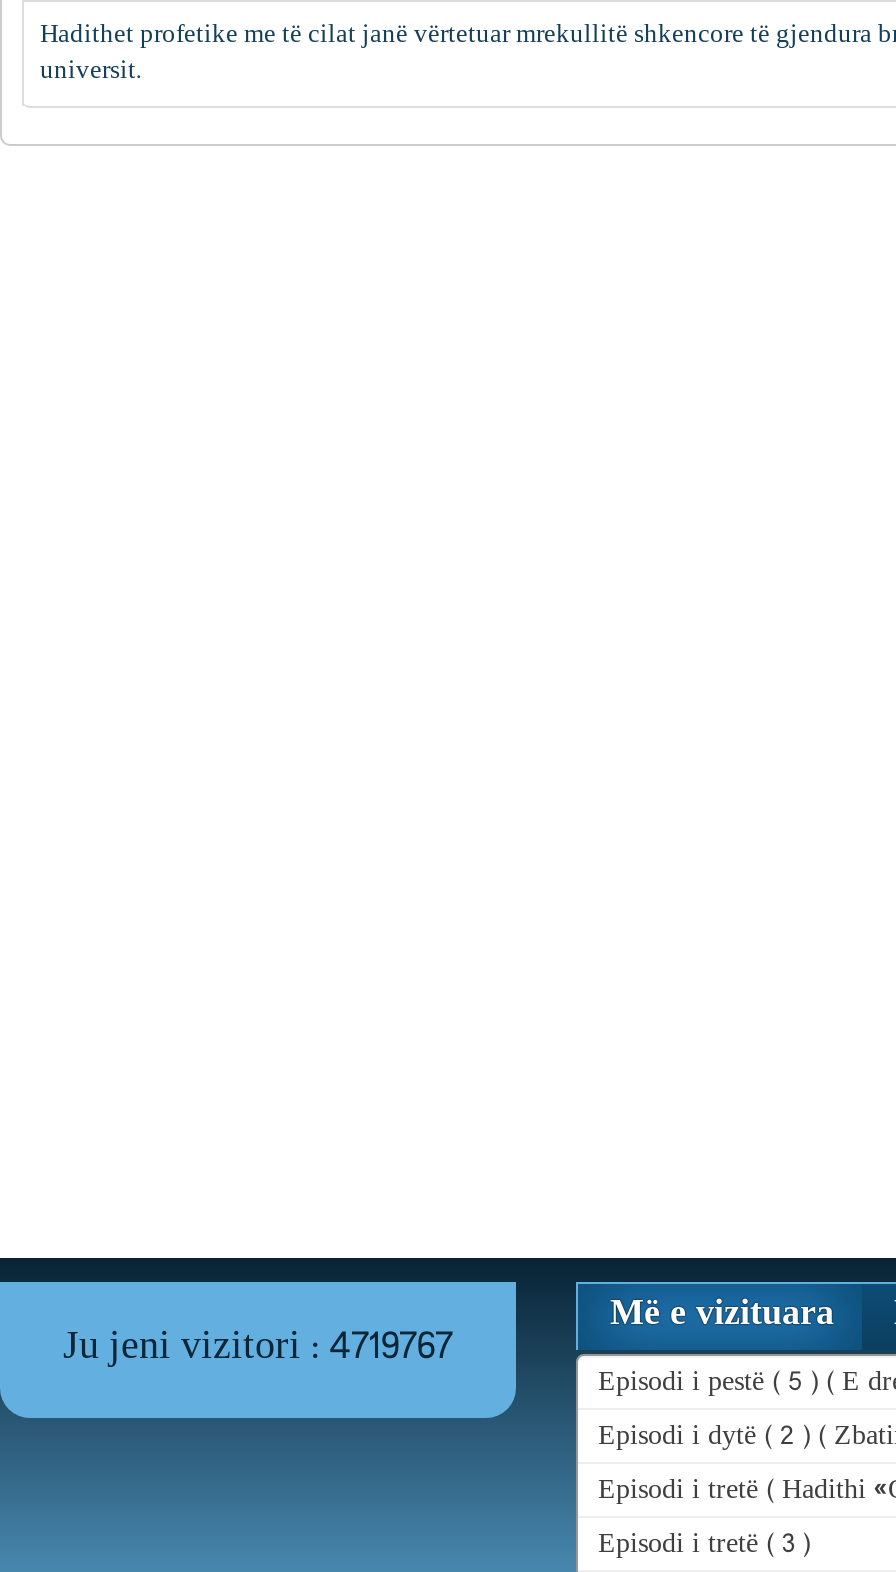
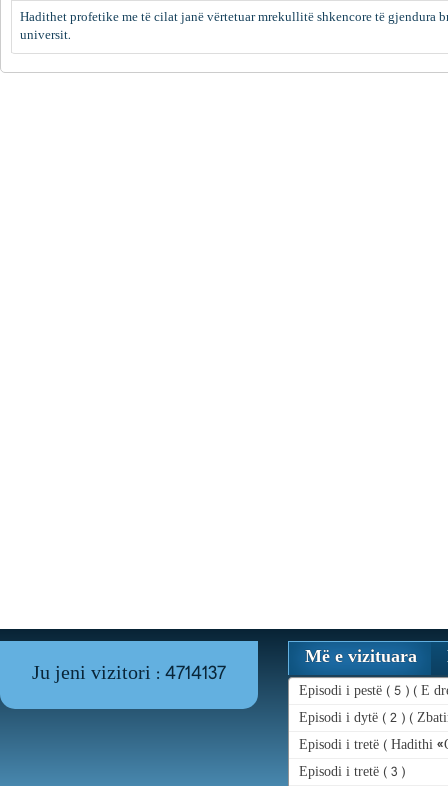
[63,1316,453,1382] Ju jeni vizitori : 4719767 -> [32,658,226,691] Ju jeni vizitori : 4714137

